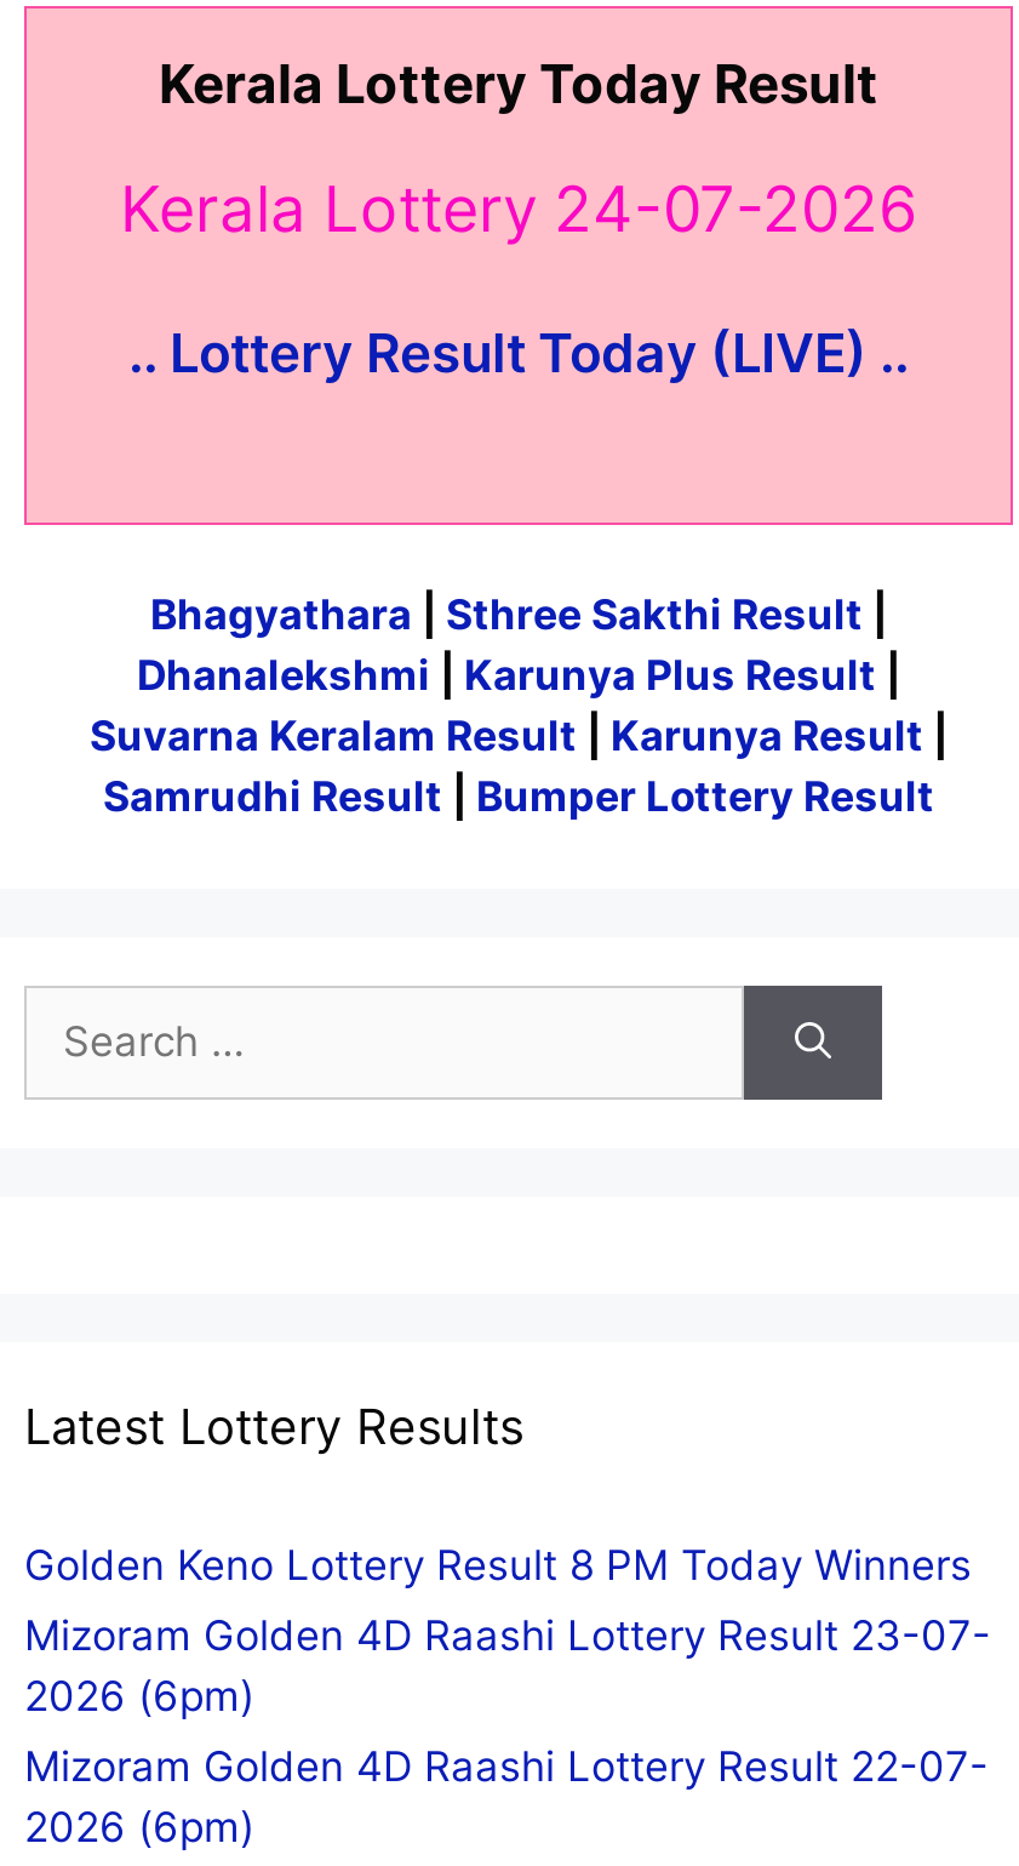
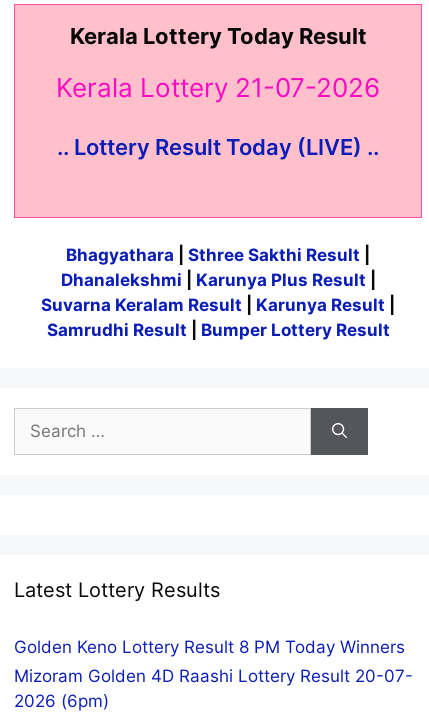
[120,171,917,246] Kerala Lottery 24-07-2026 -> [56,72,380,103] Kerala Lottery 21-07-2026
[24,1612,991,1791] Mizoram Golden 4D Raashi Lottery Result 23-07- | 2026 (6pm) | Mizoram Golden 4D Raashi Lottery Result 22-07- -> [14,666,413,686] Mizoram Golden 4D Raashi Lottery Result 20-07-

